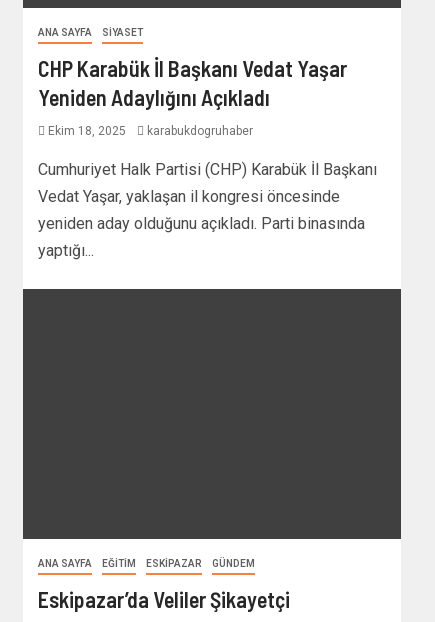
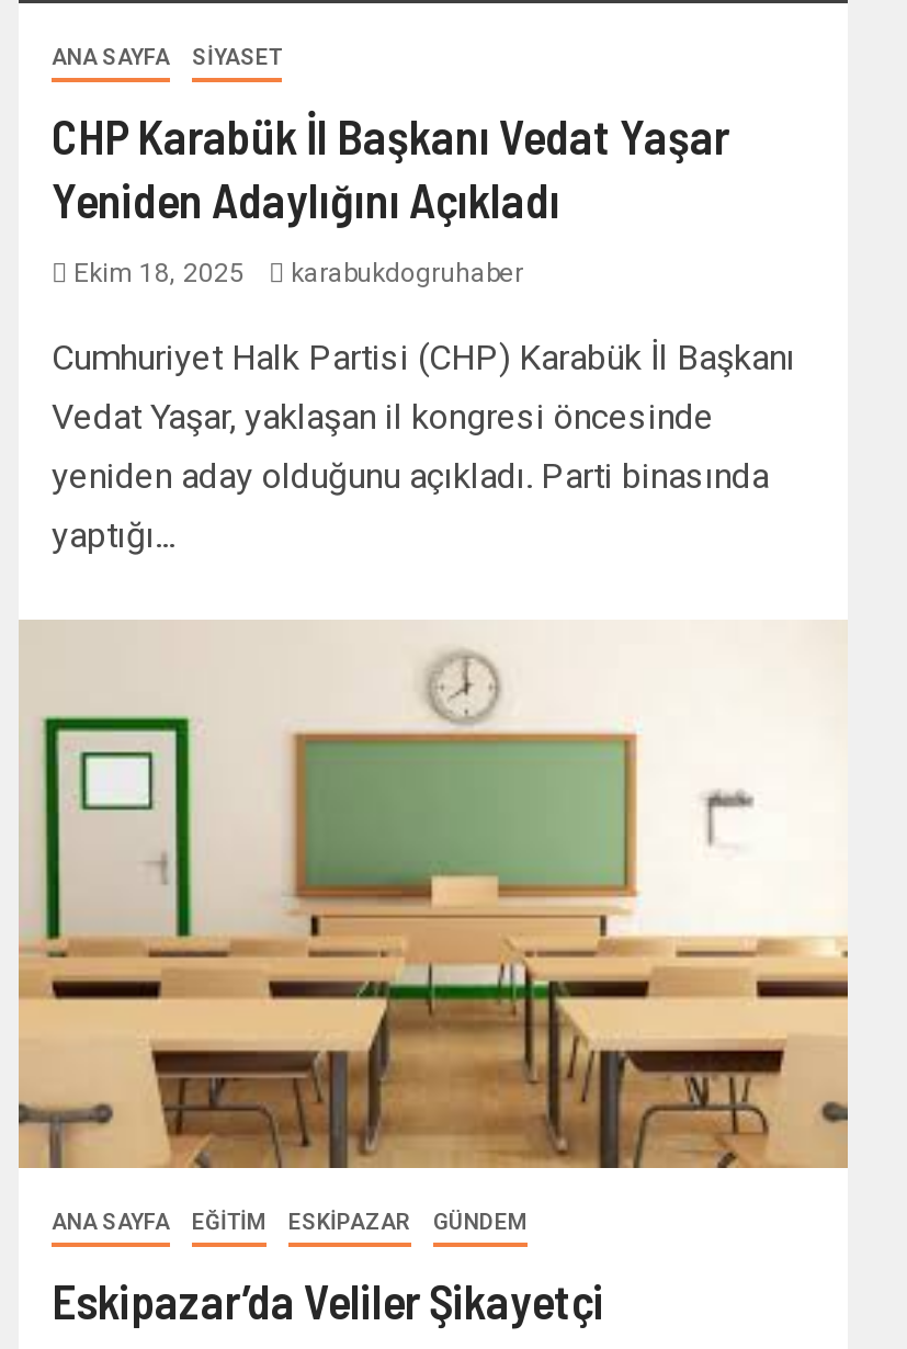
none -> [16,620,850,1170] [image]

